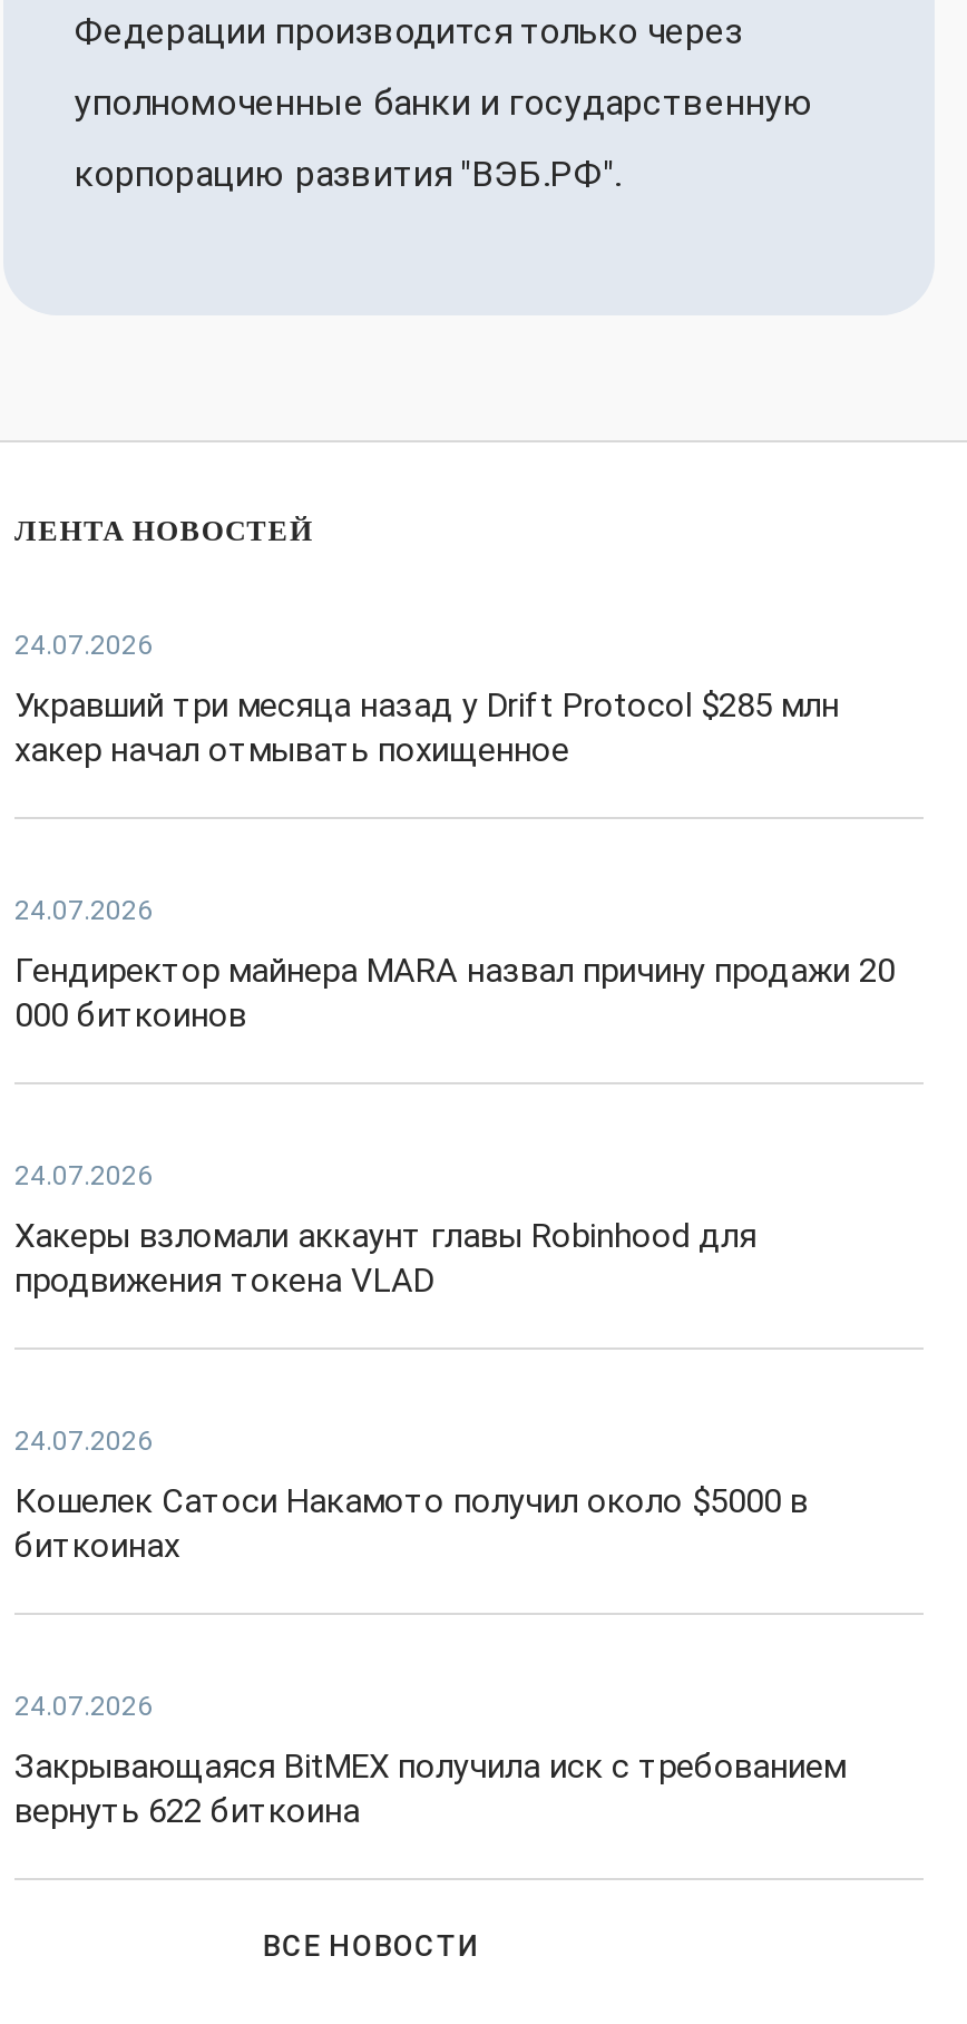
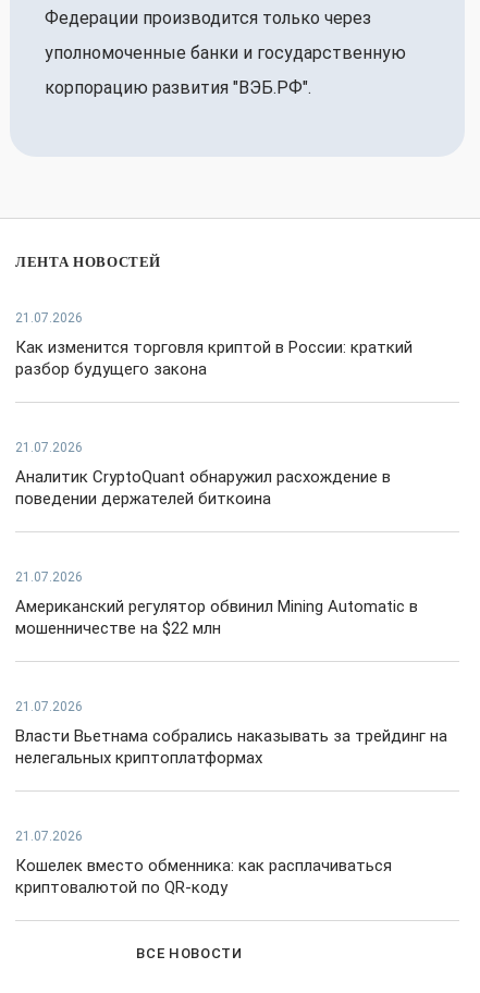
[14,629,153,660] 24.07.2026 -> [15,310,83,325] 21.07.2026
[14,685,839,770] Укравший три месяца назад у Drift Protocol $285 млн | хакер начал отмывать похищенное -> [15,337,413,379] Как изменится торговля криптой в России: краткий | разбор будущего закона
[14,895,153,926] 24.07.2026 -> [15,440,83,455] 21.07.2026
[14,950,895,1035] Гендиректор майнера MARA назвал причину продажи 20 | 000 биткоинов -> [15,467,391,508] Аналитик CryptoQuant обнаружил расхождение в | поведении держателей биткоина
[14,1160,153,1191] 24.07.2026 -> [15,569,83,584] 21.07.2026
[14,1216,756,1300] Хакеры взломали аккаунт главы Robinhood для | продвижения токена VLAD -> [15,596,418,638] Американский регулятор обвинил Mining Automatic в | мошенничестве на $22 млн
[14,1425,153,1456] 24.07.2026 -> [15,699,83,714] 21.07.2026
[14,1481,808,1565] Кошелек Сатоси Накамото получил около $5000 в | биткоинах -> [15,726,447,767] Власти Вьетнама собрались наказывать за трейдинг на | нелегальных криптоплатформах
[14,1690,153,1722] 24.07.2026 -> [15,828,83,844] 21.07.2026
[14,1746,846,1831] Закрывающаяся BitMEX получила иск с требованием | вернуть 622 биткоина -> [15,856,392,897] Кошелек вместо обменника: как расплачиваться | криптовалютой по QR-коду

